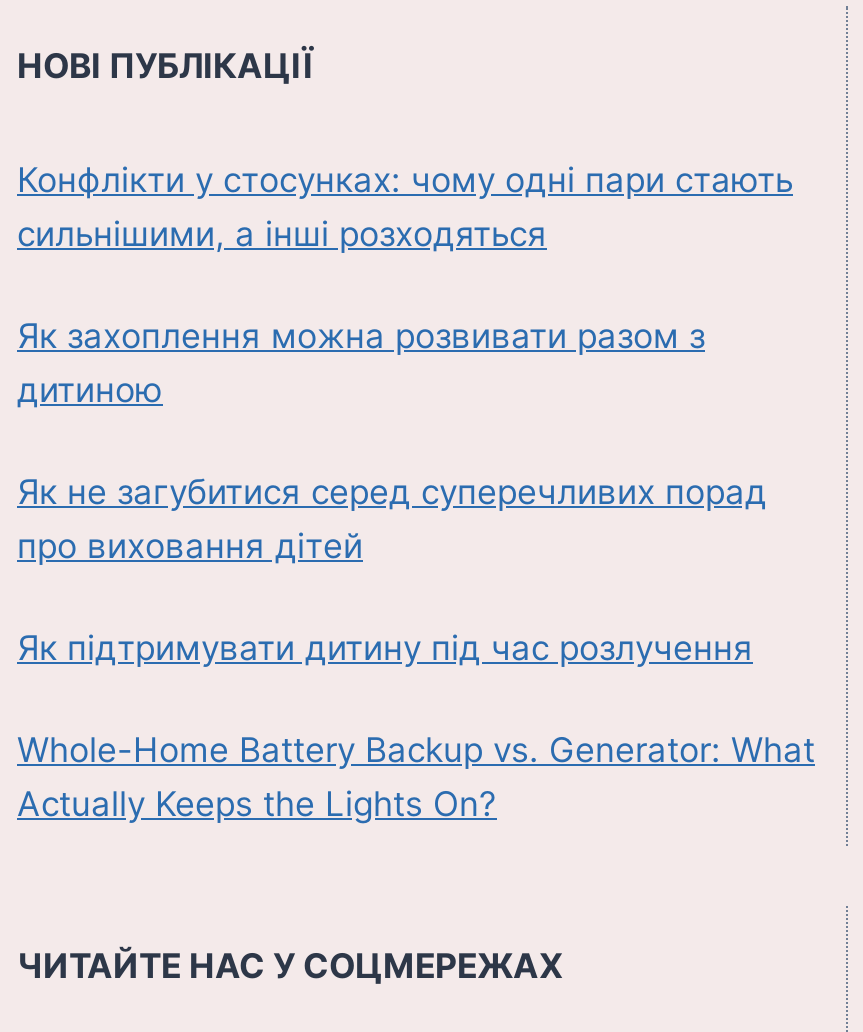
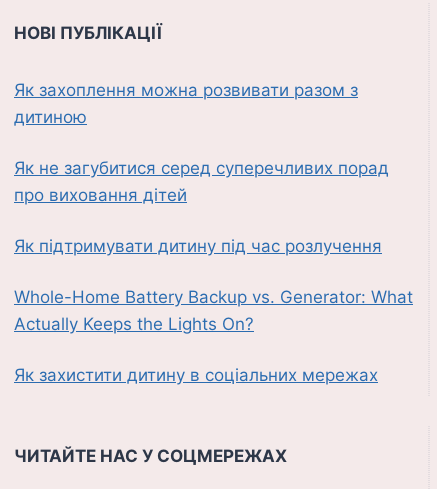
[17,159,793,253] Конфлікти у стосунках: чому одні пари стають | сильнішими, а інші розходяться -> none
moved [17,315,815,823] -> [14,80,413,334]: Як захоплення можна розвивати разом з | дитиною | Як не загубитися серед суперечливих порад | про виховання дітей | Як підтримувати дитину під час розлучення | Whole-Home Battery Backup vs. Generator: What | Actually Keeps the Lights On?
none -> [14,365,378,385] Як захистити дитину в соціальних мережах

